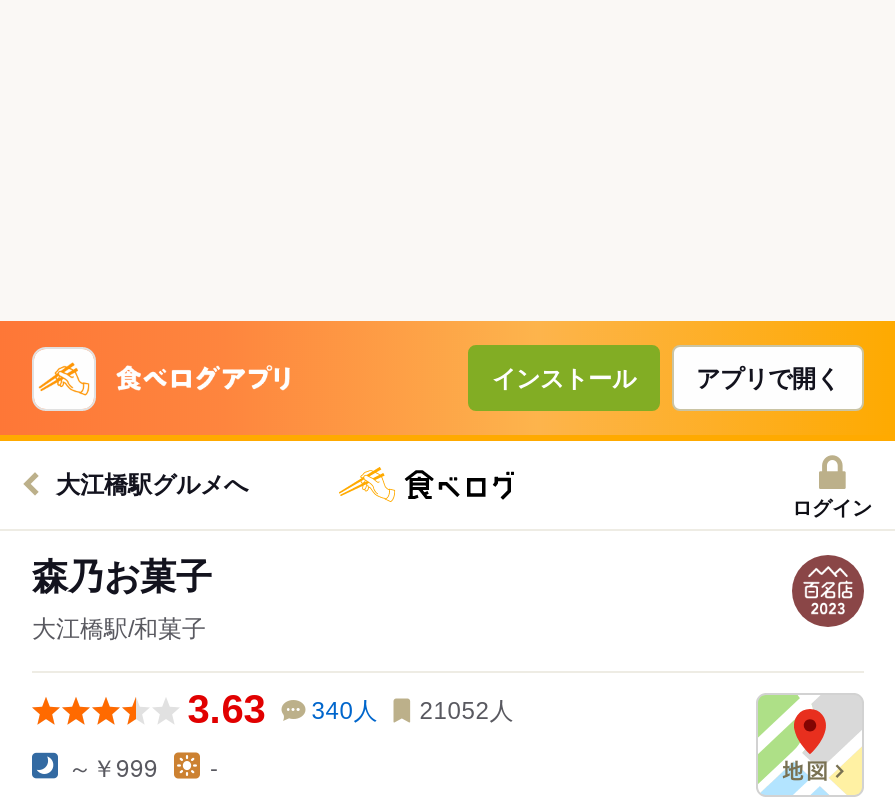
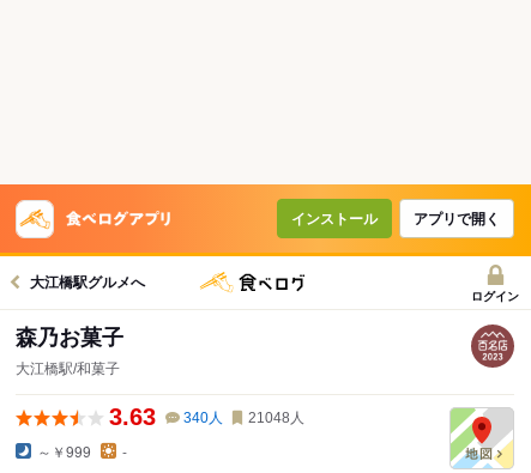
[188,687,514,731] 3.63 340人 21052人 -> [109,404,304,430] 3.63 340人 21048人

